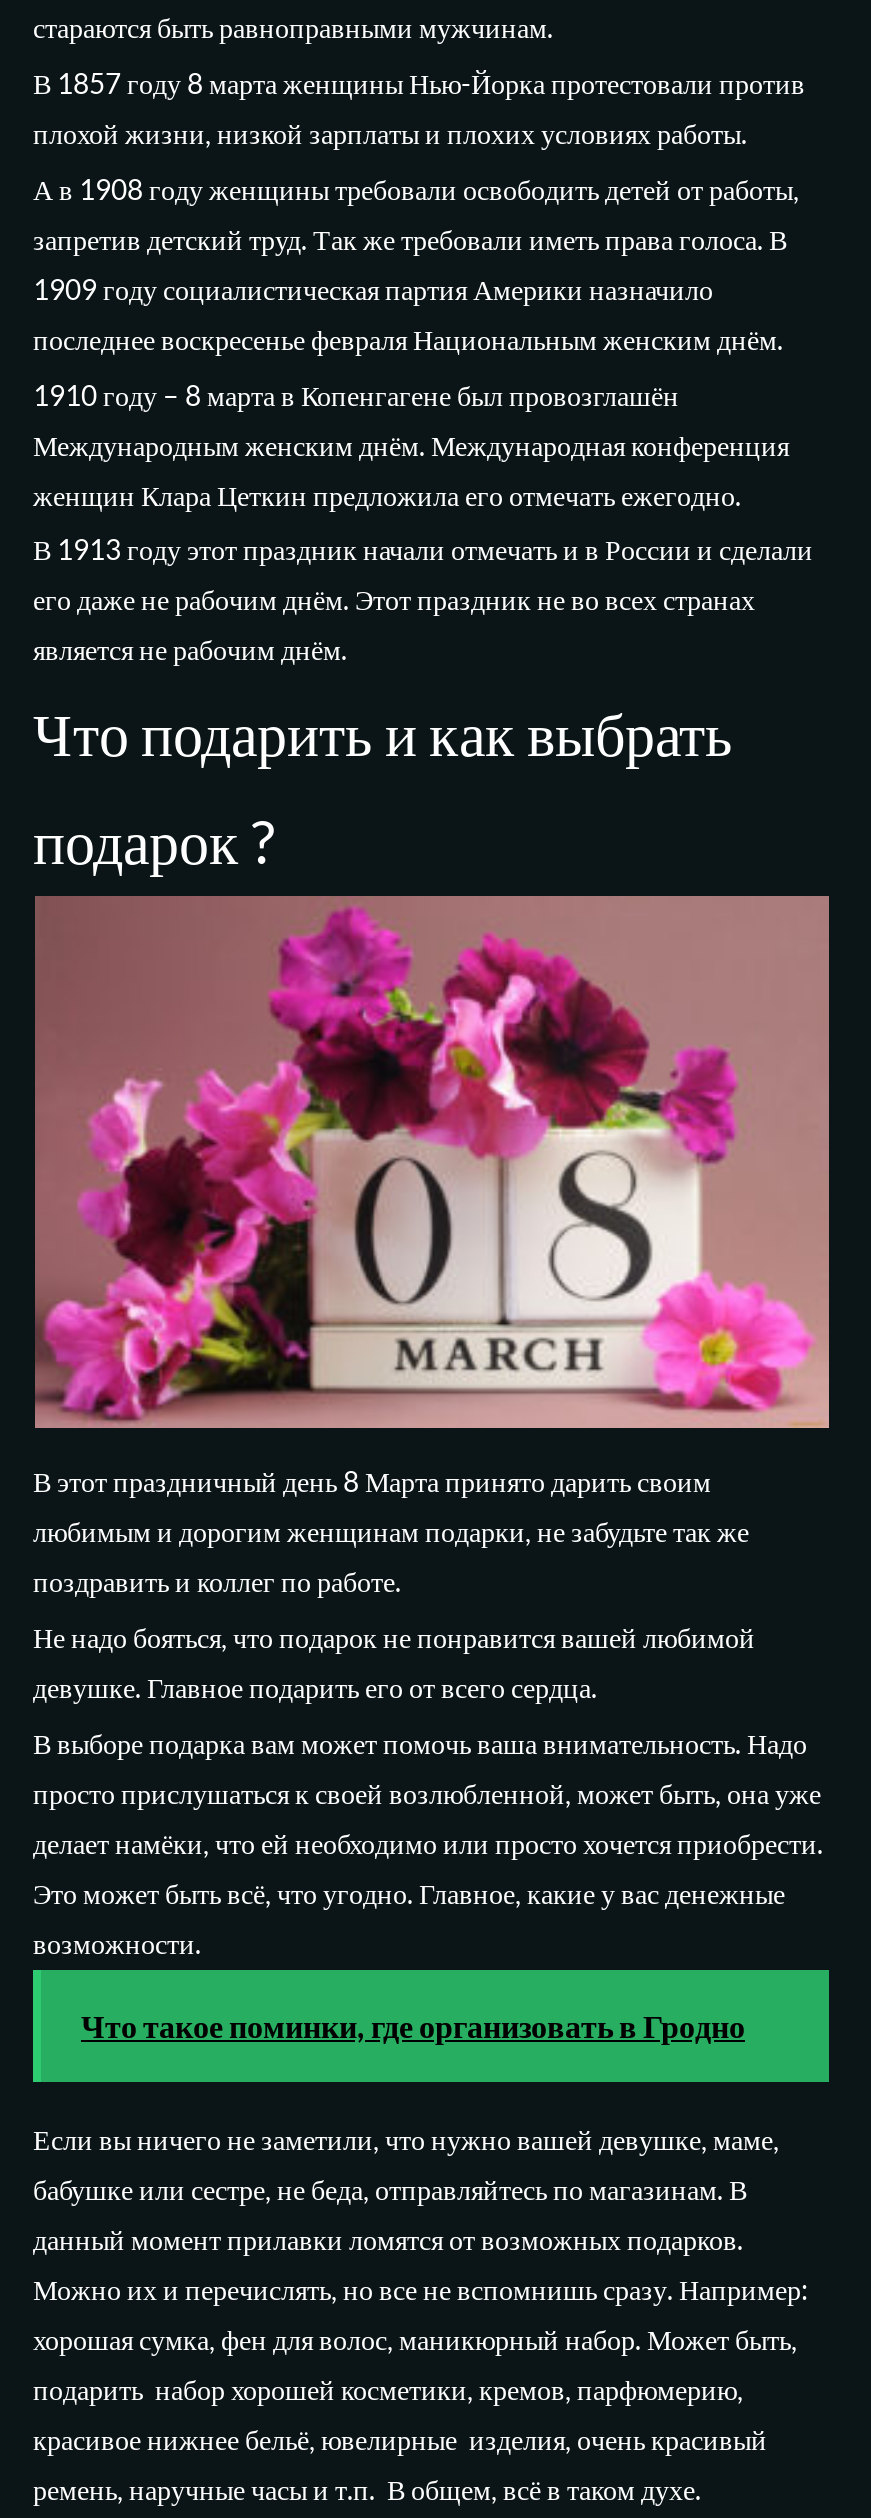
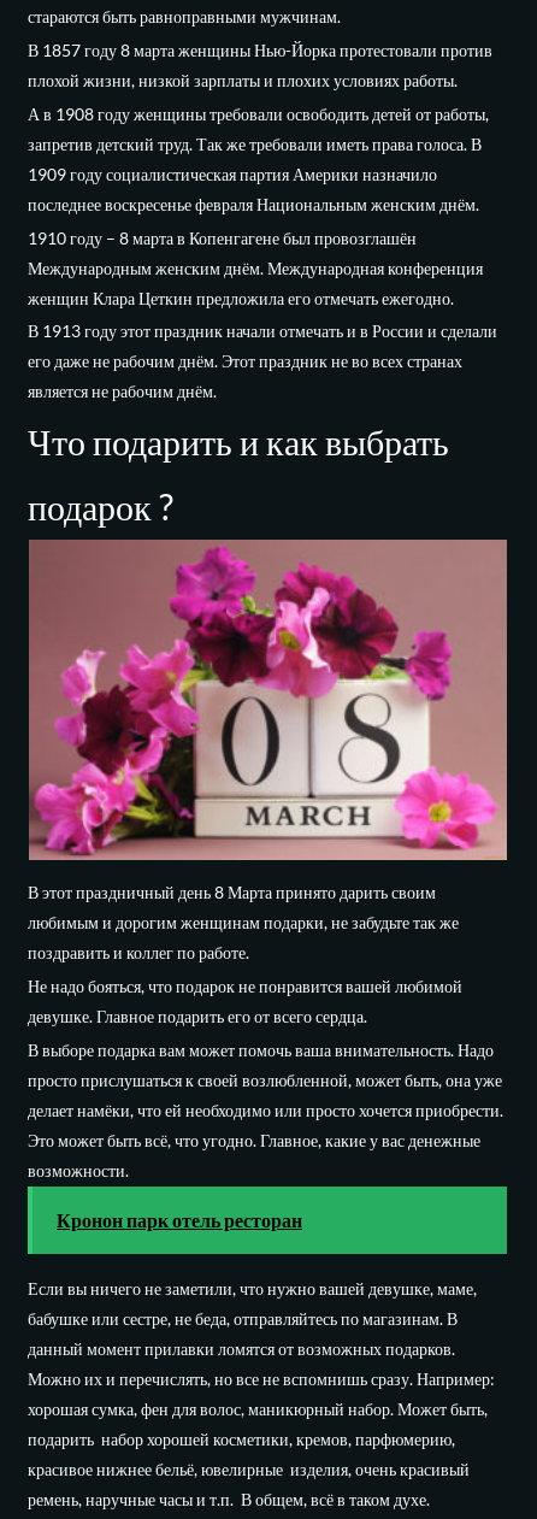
[81,2006,745,2044] Что такое поминки, где организовать в Гродно -> [57,1208,302,1231] Кронон парк отель ресторан

